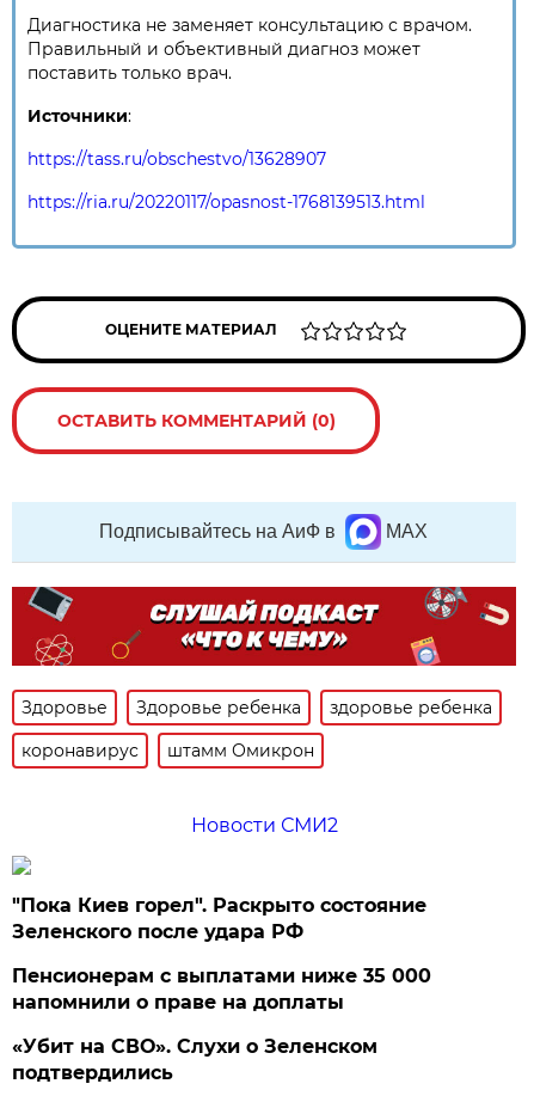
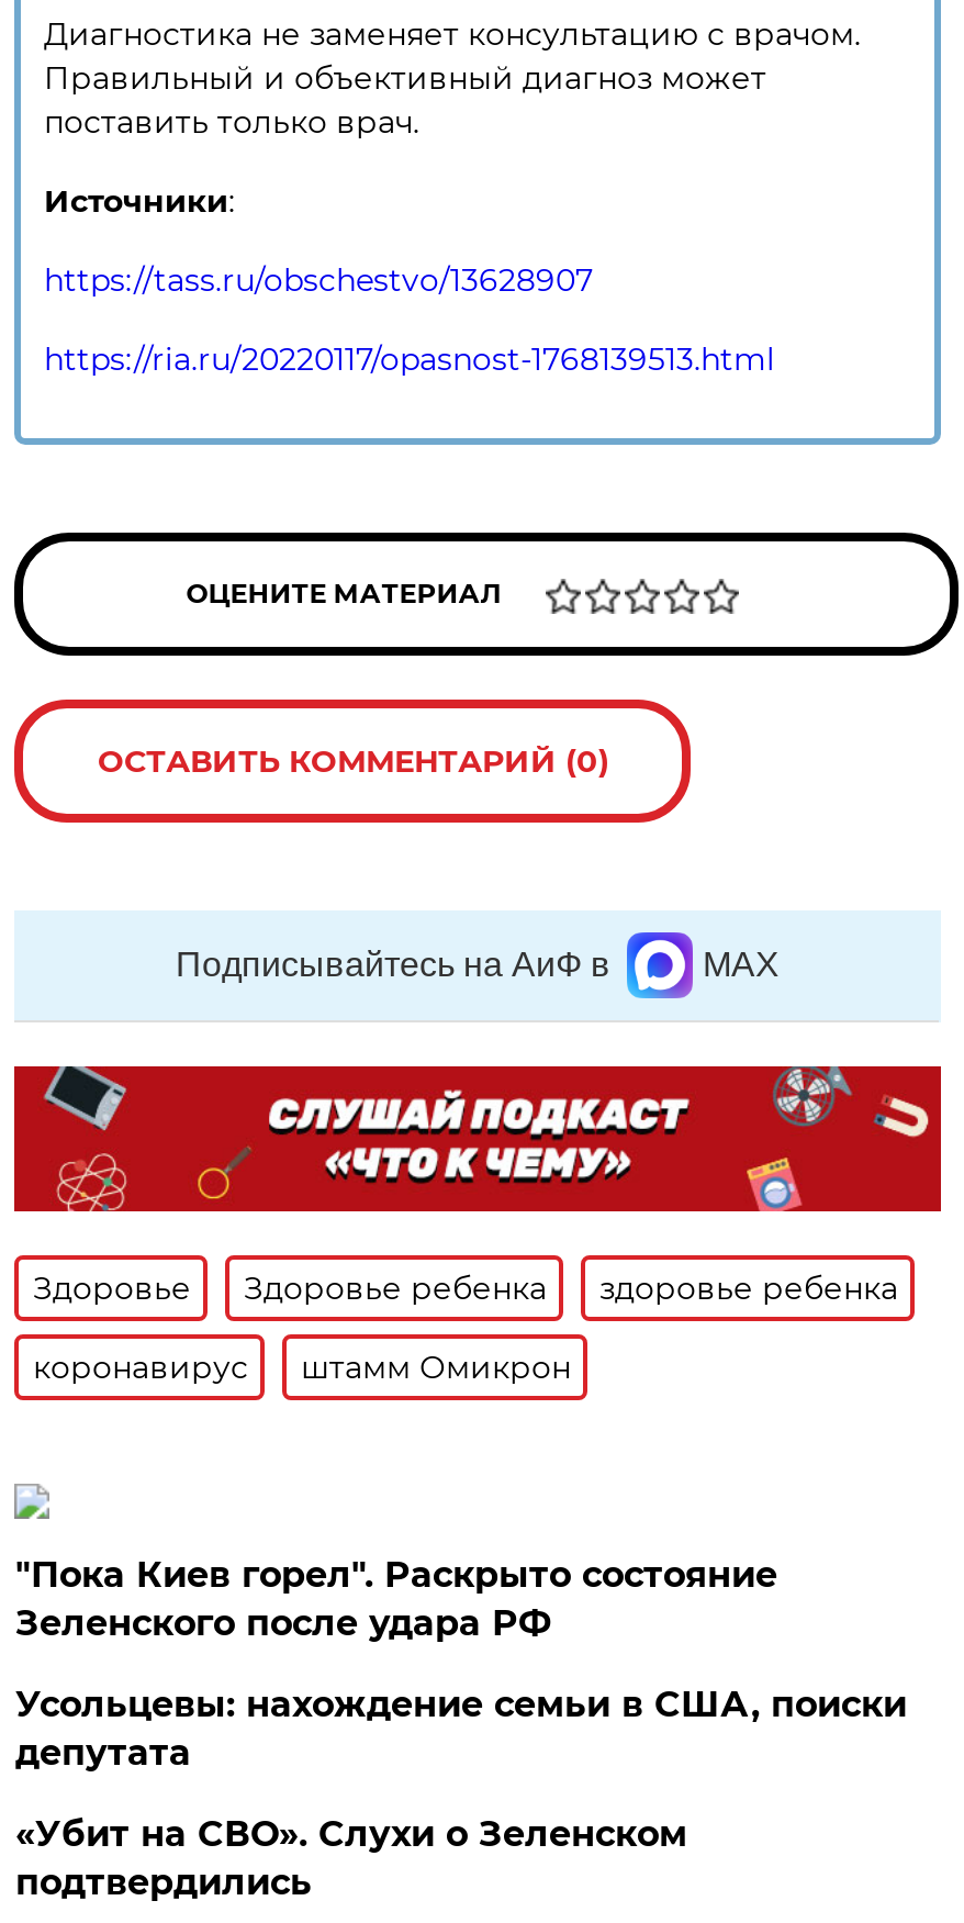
[191,814,338,837] Новости СМИ2 -> none
[12,964,432,1013] Пенсионерам с выплатами ниже 35 000 | напомнили о праве на доплаты -> [15,1683,907,1773] Усольцевы: нахождение семьи в США, поиски | депутата

